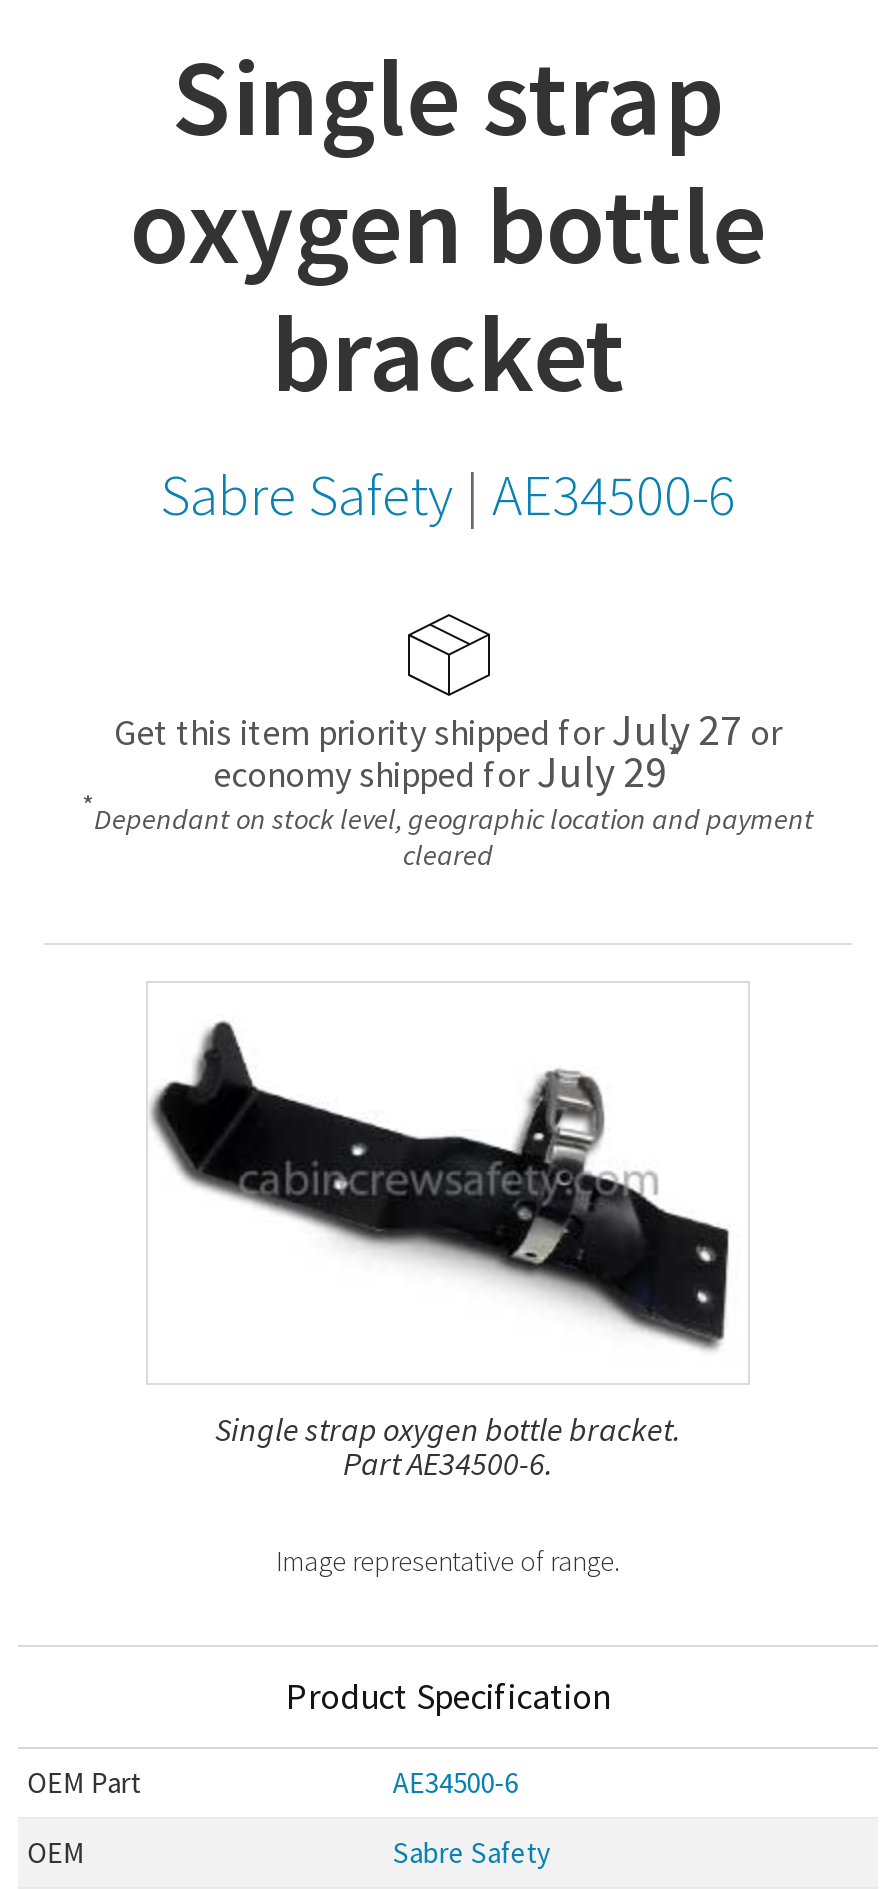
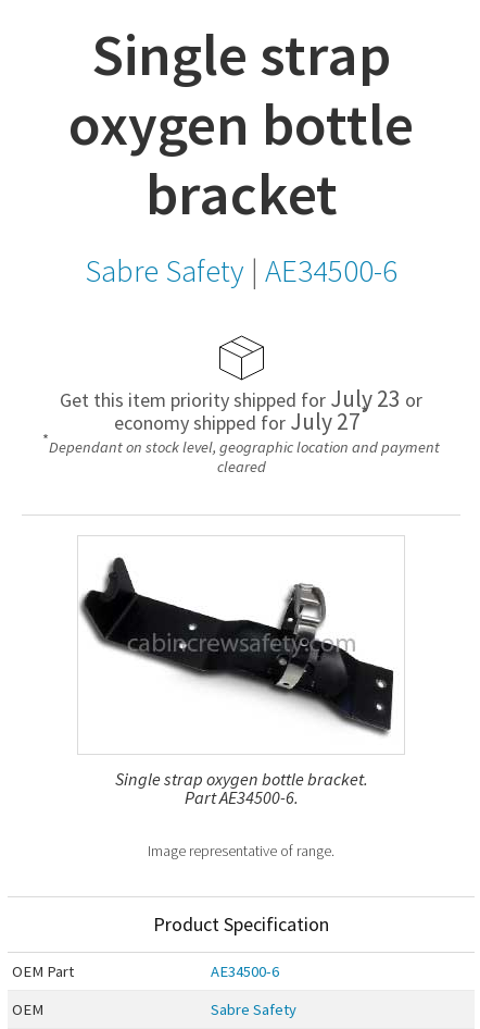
[114,702,782,756] Get this item priority shipped forJuly 27 or -> [60,384,422,413] Get this item priority shipped forJuly 23 or
[213,732,683,798] economy shipped forJuly 29* -> [113,400,369,436] economy shipped forJuly 27*

